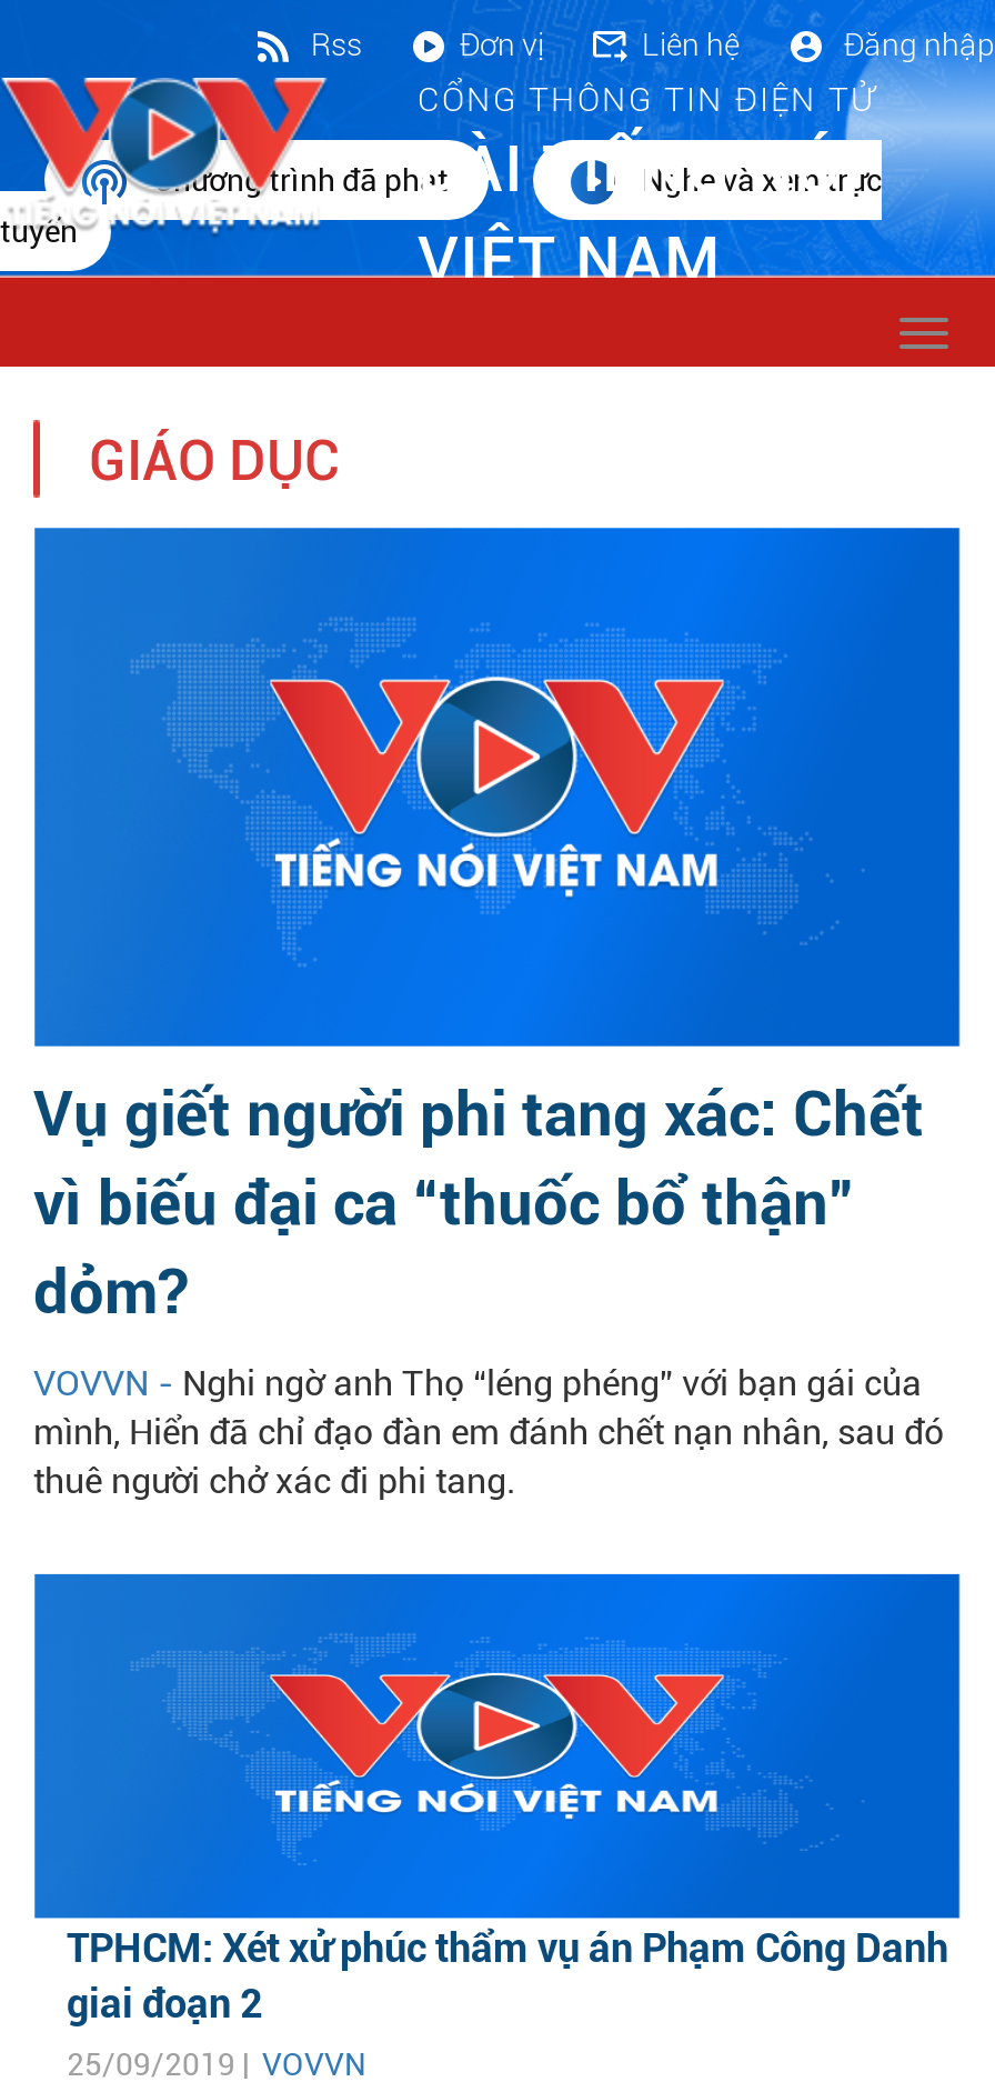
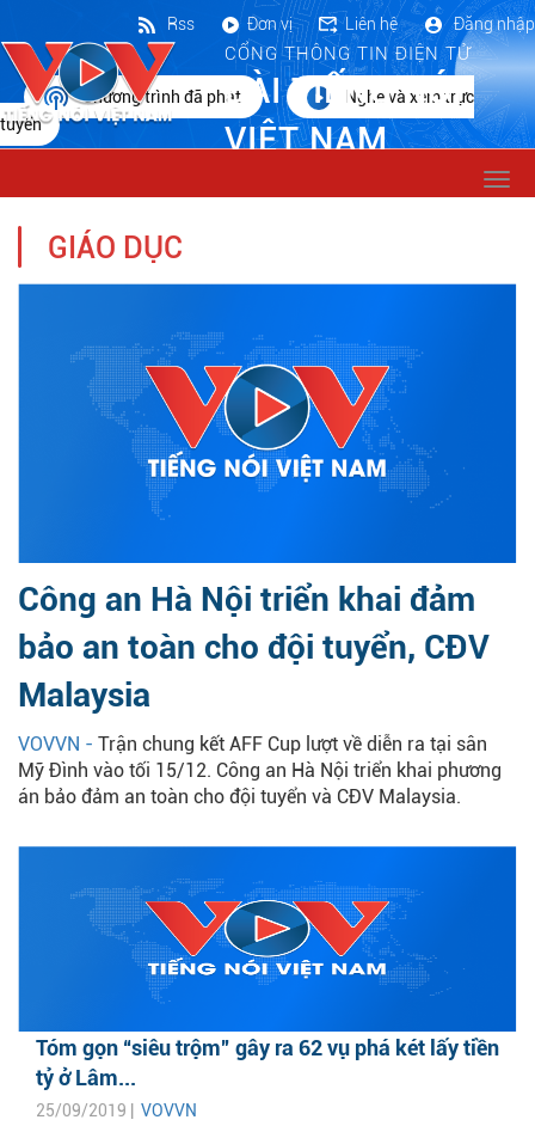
[33,1077,924,1329] Vụ giết người phi tang xác: Chết | vì biếu đại ca “thuốc bổ thận” | dỏm? -> [18,580,490,715] Công an Hà Nội triển khai đảm | bảo an toàn cho đội tuyển, CĐV | Malaysia
[33,1362,944,1502] VOVVN - Nghi ngờ anh Thọ “léng phéng” với bạn gái của | mình, Hiển đã chỉ đạo đàn em đánh chết nạn nhân, sau đó | thuê người chở xác đi phi tang. -> [18,733,502,808] VOVVN - Trận chung kết AFF Cup lượt về diễn ra tại sân | Mỹ Đình vào tối 15/12. Công an Hà Nội triển khai phương | án bảo đảm an toàn cho đội tuyển và CĐV Malaysia.
[67,1924,948,2026] TPHCM: Xét xử phúc thẩm vụ án Phạm Công Danh | giai đoạn 2 -> [36,1035,499,1090] Tóm gọn “siêu trộm” gây ra 62 vụ phá két lấy tiền | tỷ ở Lâm...

